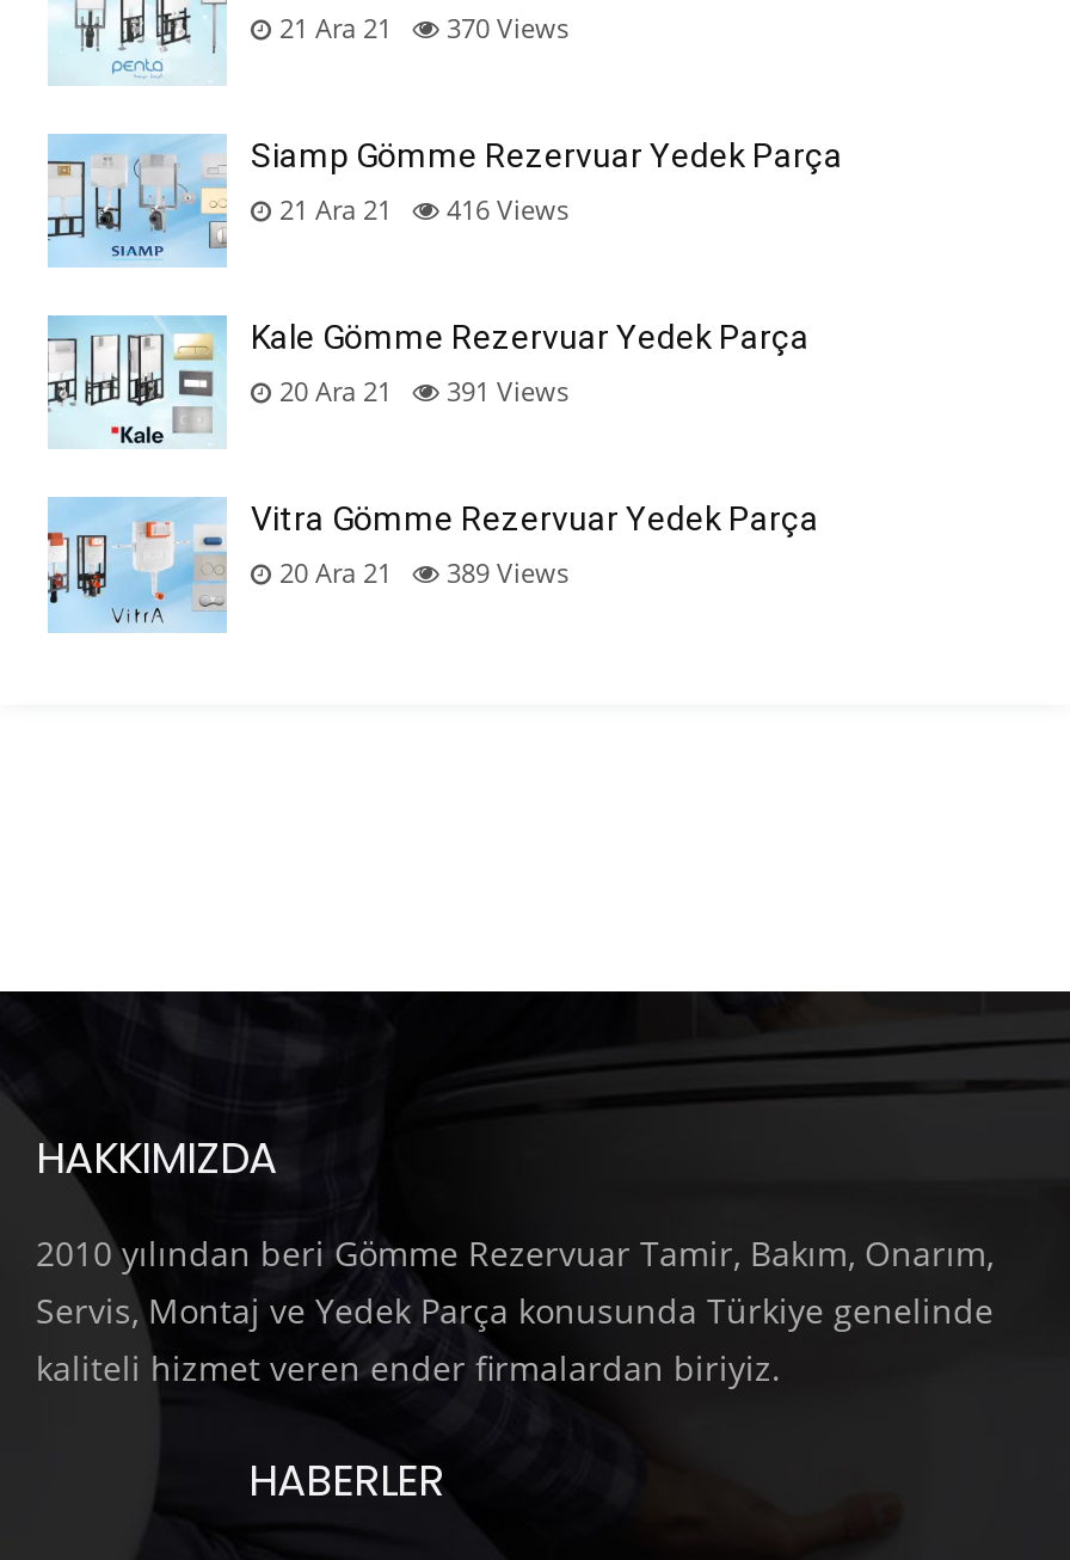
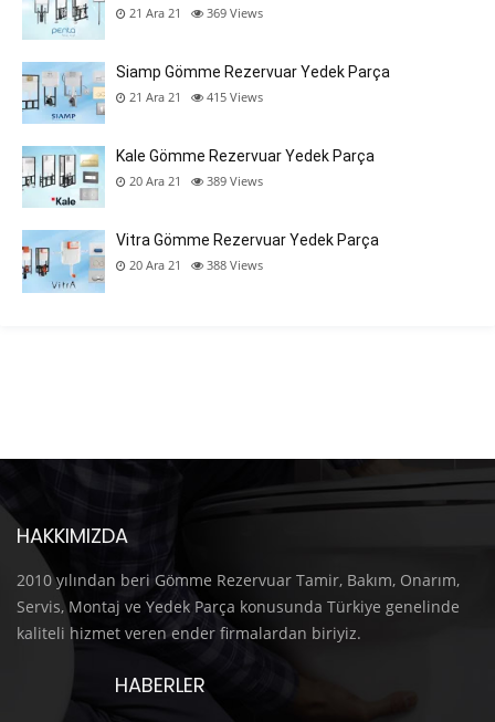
[279,9,568,45] 21 Ara 21 370 Views -> [129,4,263,21] 21 Ara 21 369 Views
[279,191,568,227] 21 Ara 21 416 Views -> [129,88,263,105] 21 Ara 21 415 Views
[279,373,568,409] 20 Ara 21 391 Views -> [129,173,263,189] 20 Ara 21 389 Views
[279,555,568,591] 20 Ara 21 389 Views -> [129,257,263,274] 20 Ara 21 388 Views

